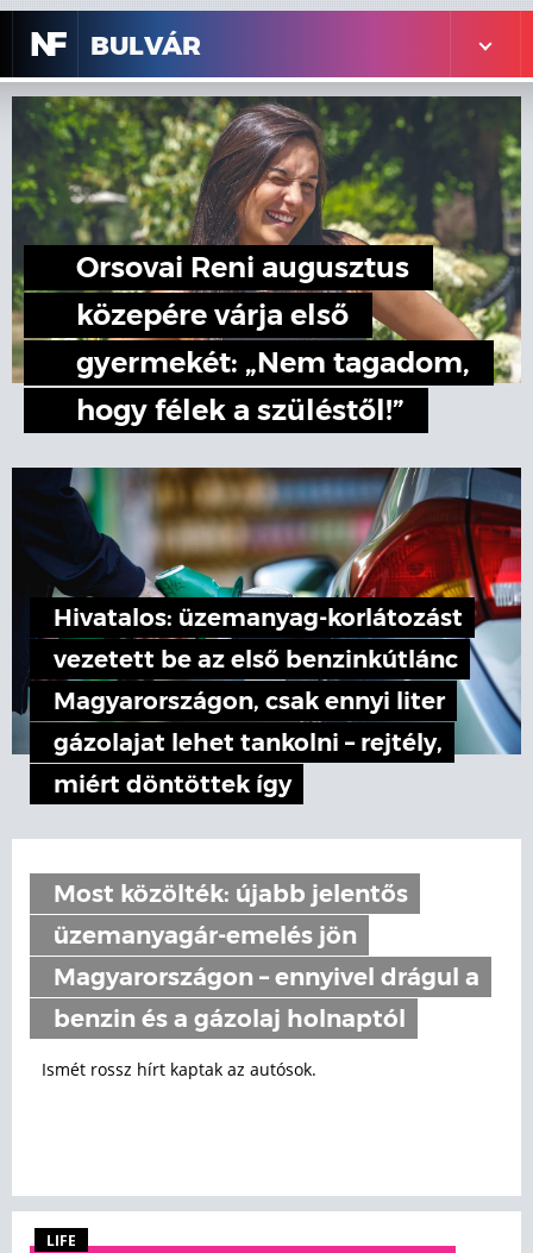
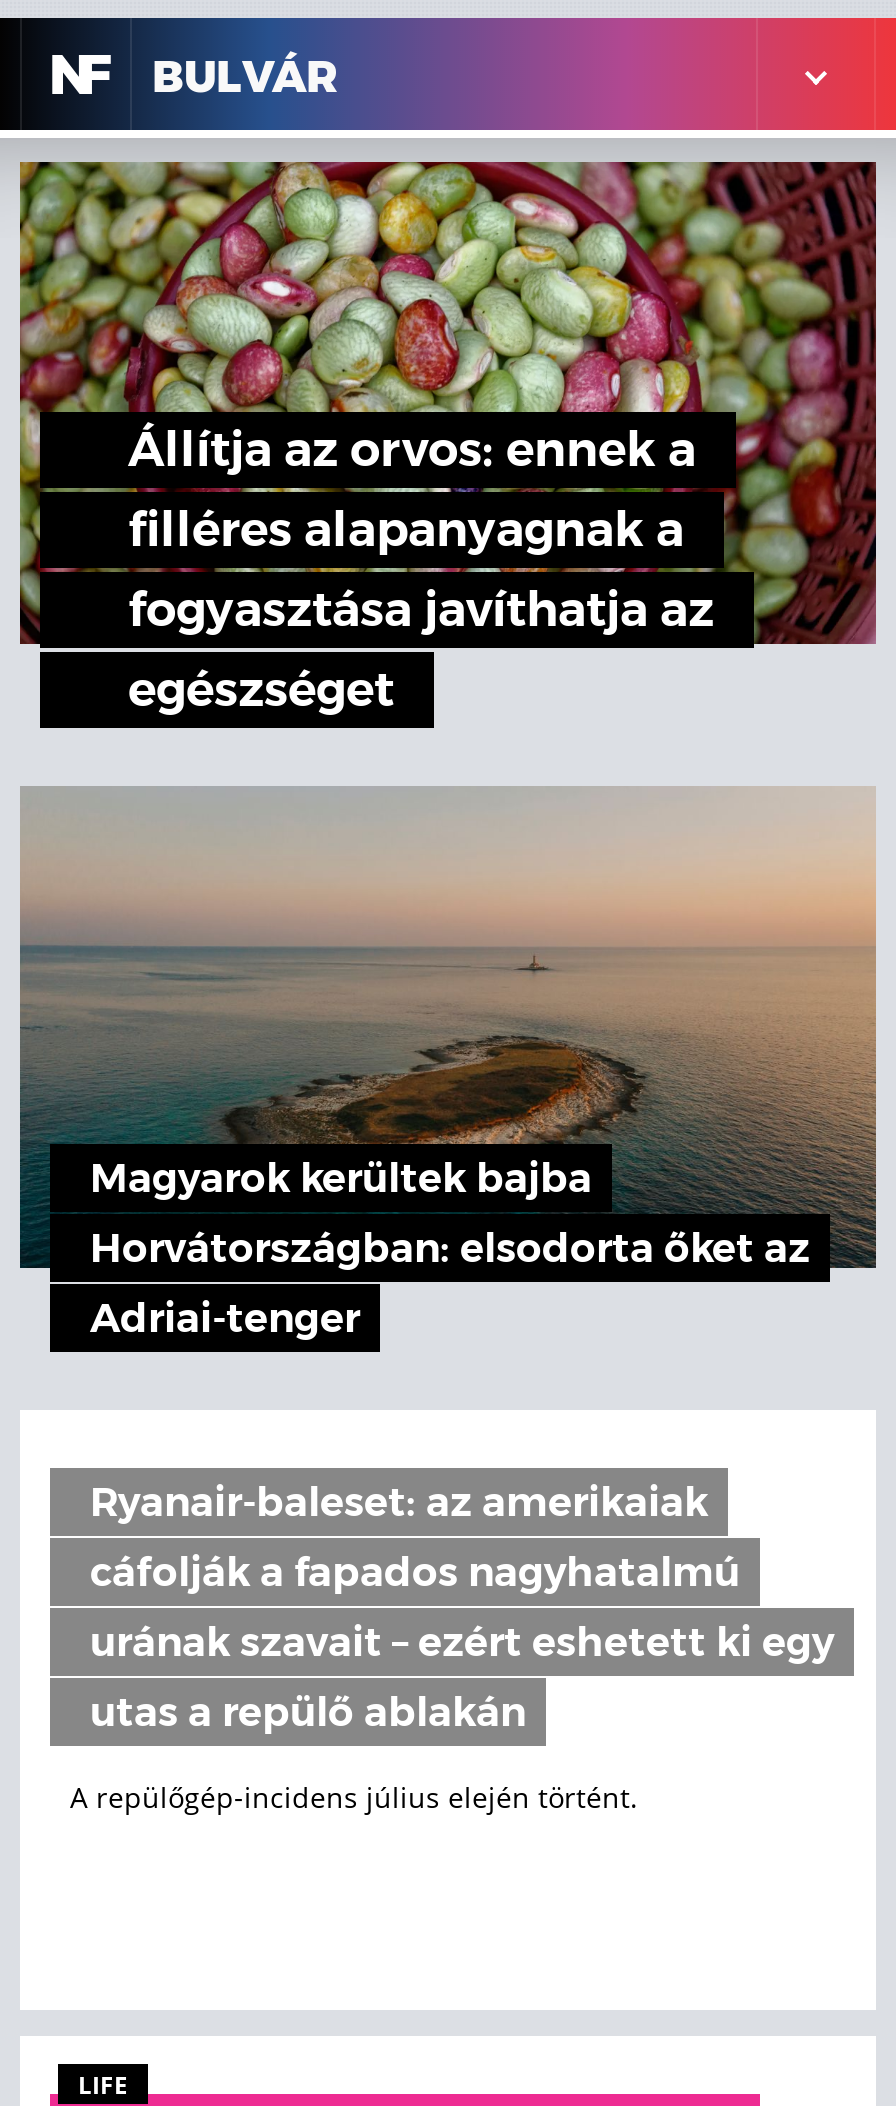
[11,95,522,434] [image] | Orsovai Reni augusztus | közepére várja első | gyermekét: „Nem tagadom, | hogy félek a szüléstől!” -> [18,160,878,728] [image] | Állítja az orvos: ennek a | filléres alapanyagnak a | fogyasztása javíthatja az | egészséget
[11,466,522,797] [image] | Hivatalos: üzemanyag-korlátozást | vezetett be az első benzinkútlánc | Magyarországon, csak ennyi liter | gázolajat lehet tankolni – rejtély, | miért döntöttek így -> [20,786,878,1340] [image] | Magyarok kerültek bajba | Horvátországban: elsodorta őket az | Adriai-tenger
[42,883,479,1080] Most közölték: újabb jelentős | üzemanyagár-emelés jön | Magyarországon – ennyivel drágul a | benzin és a gázolaj holnaptól | Ismét rossz hírt kaptak az autósok. -> [70,1484,834,1816] Ryanair-baleset: az amerikaiak | cáfolják a fapados nagyhatalmú | urának szavait – ezért eshetett ki egy | utas a repülő ablakán | A repülőgép-incidens július elején történt.

